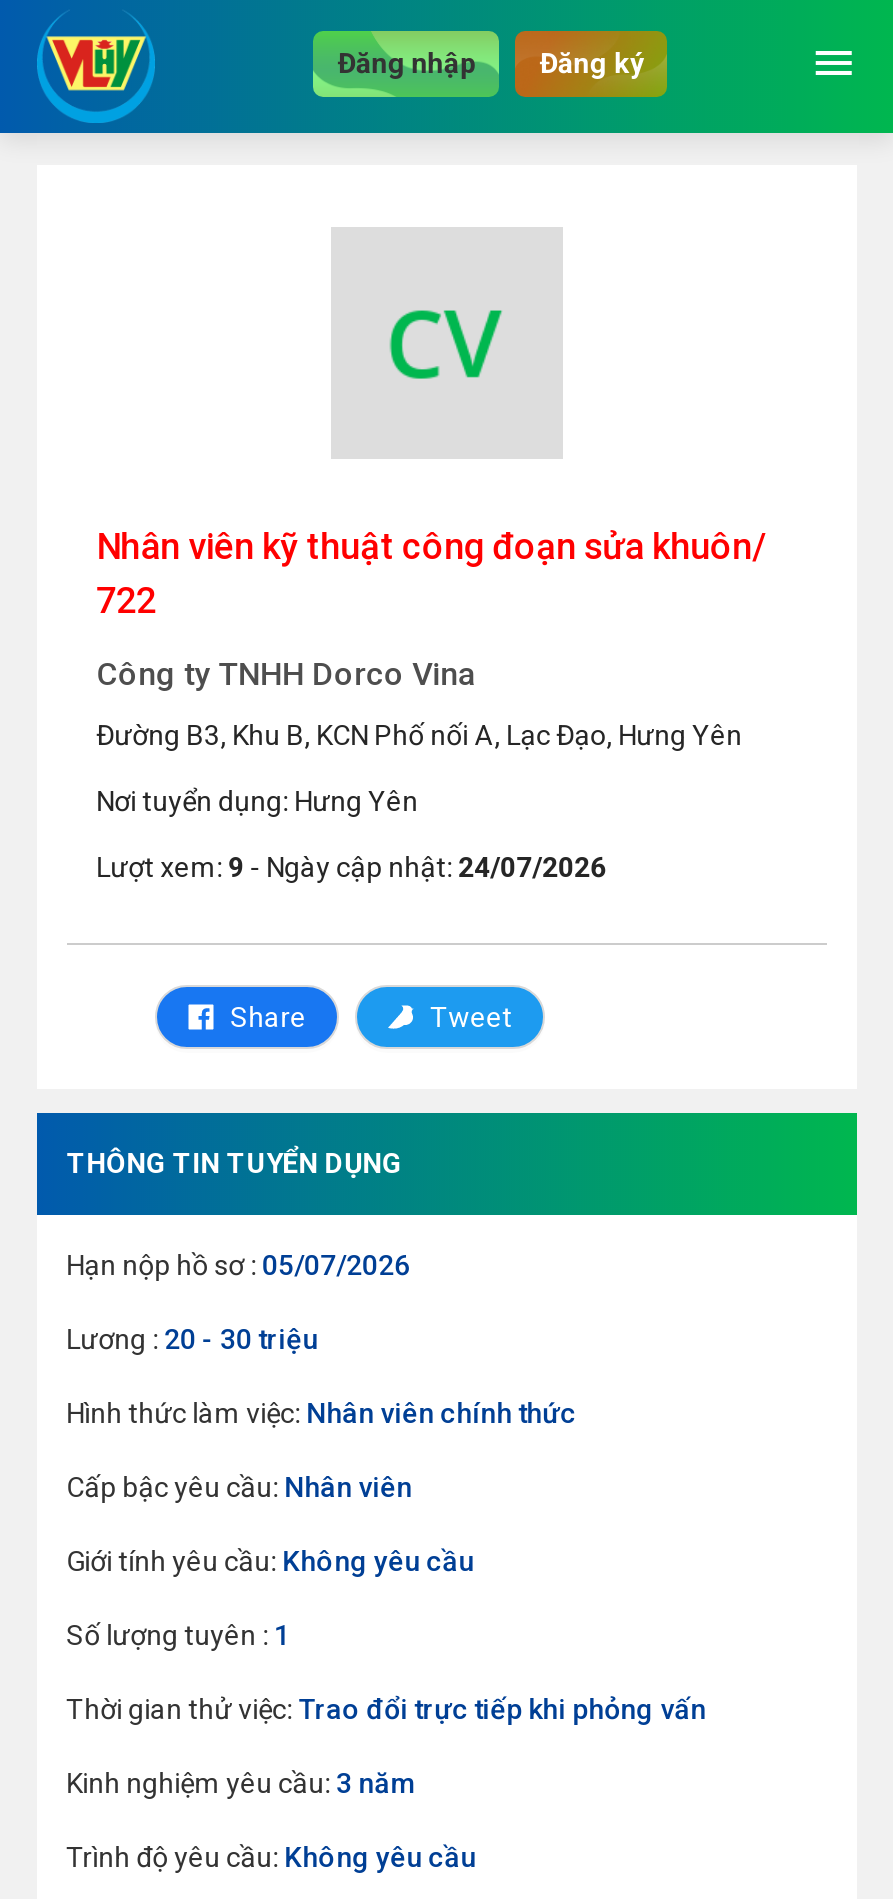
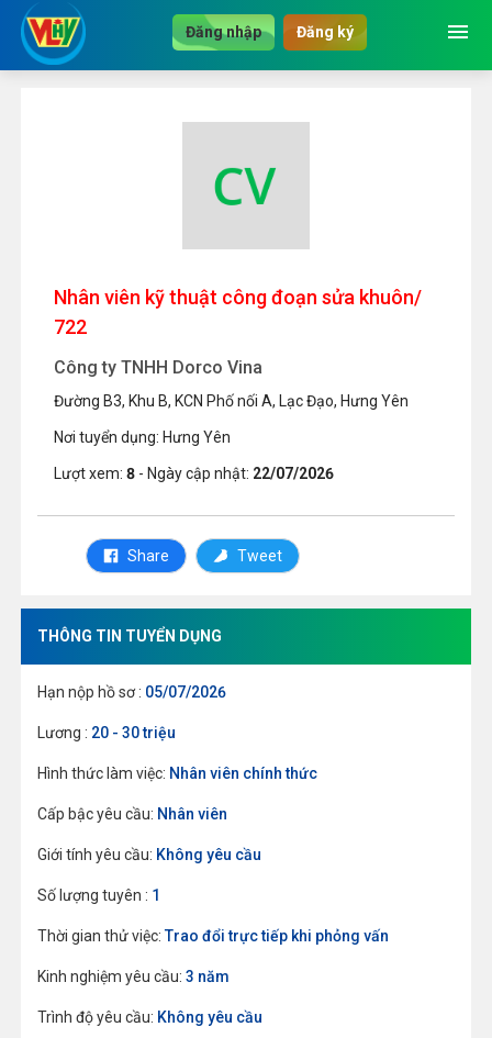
[96,851,606,883] Lượt xem: 9 - Ngày cập nhật: 24/07/2026 -> [53,465,334,482] Lượt xem: 8 - Ngày cập nhật: 22/07/2026

